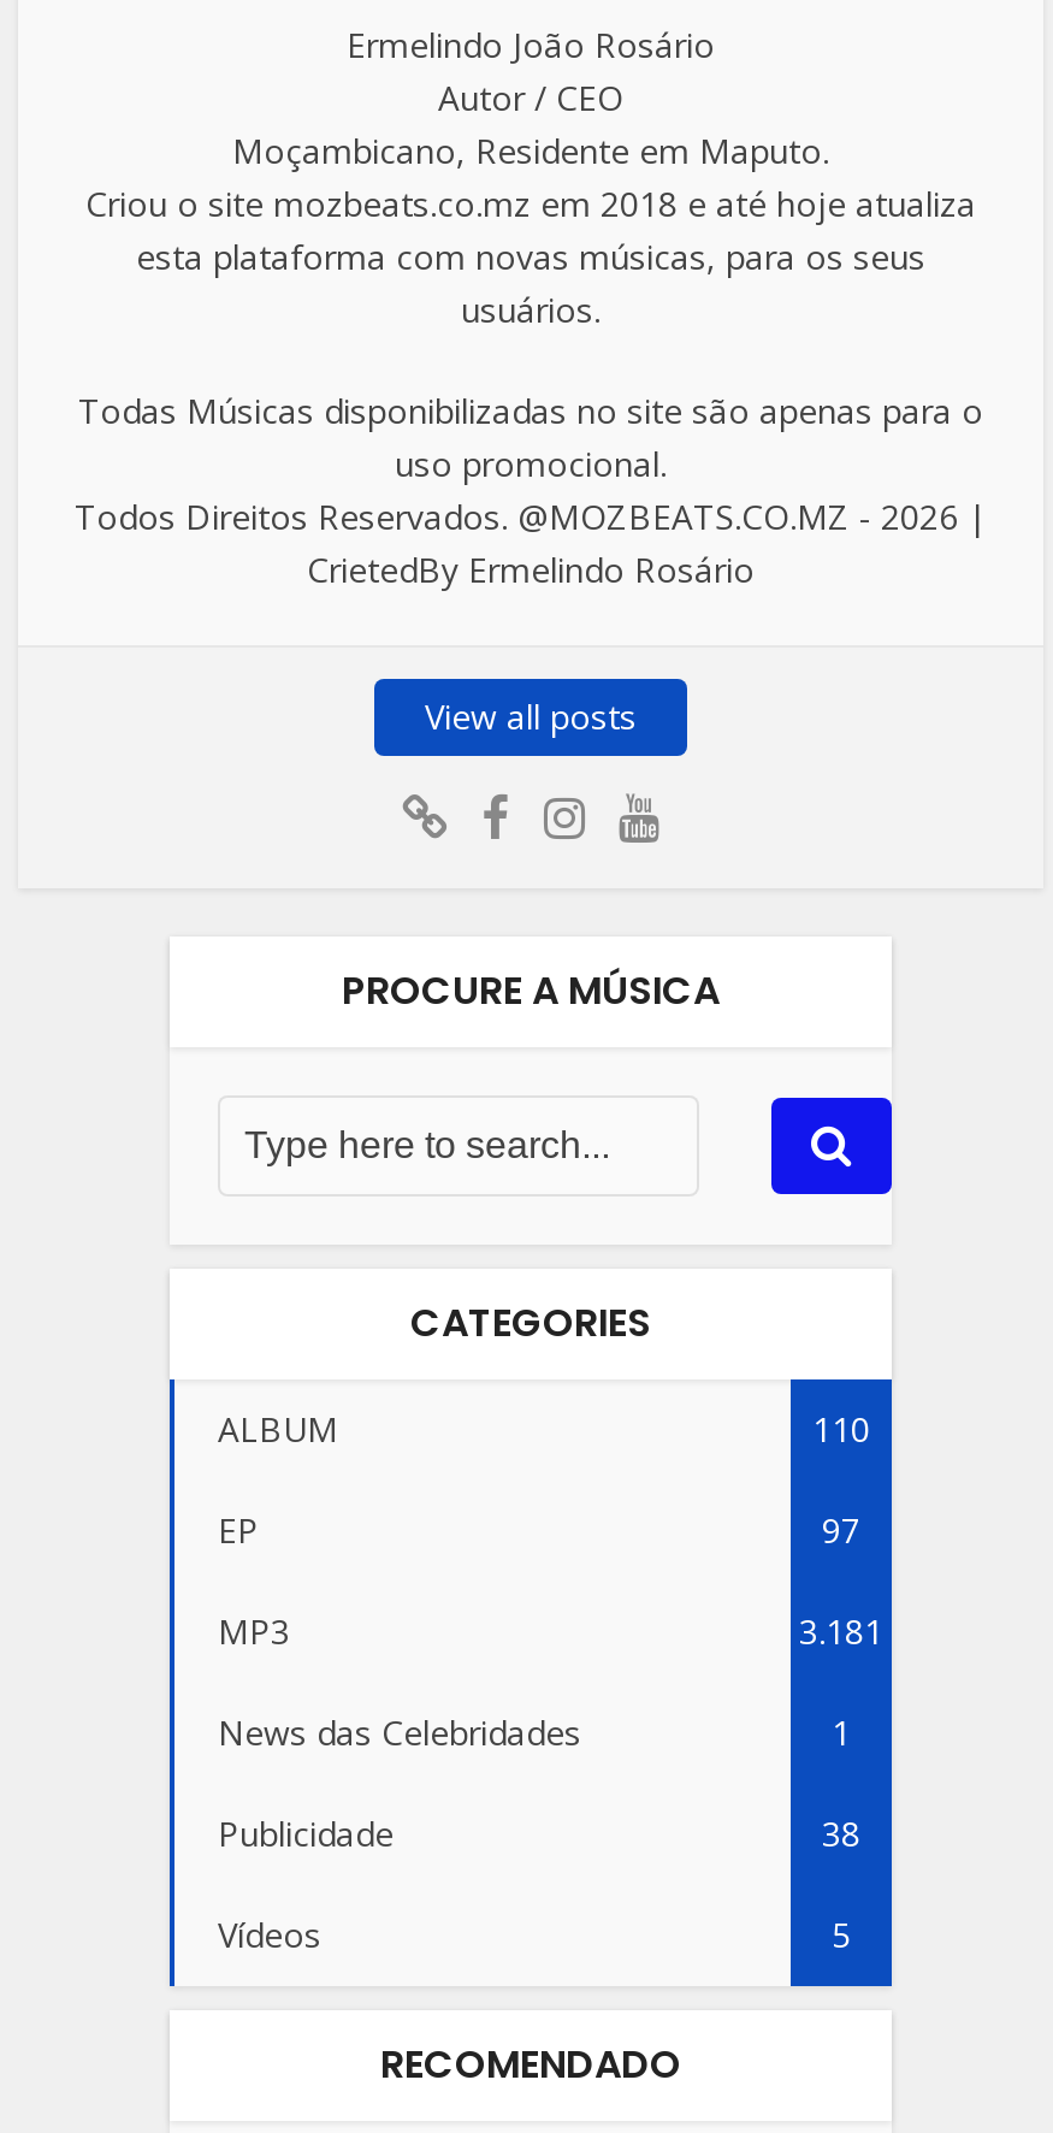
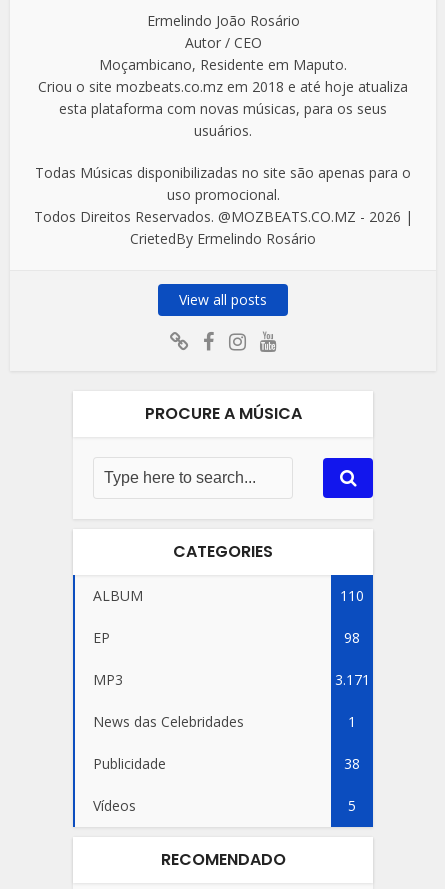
[822,1507,860,1553] 97 -> [344,627,360,646] 98
[799,1608,883,1654] 3.181 -> [334,669,369,688] 3.171

